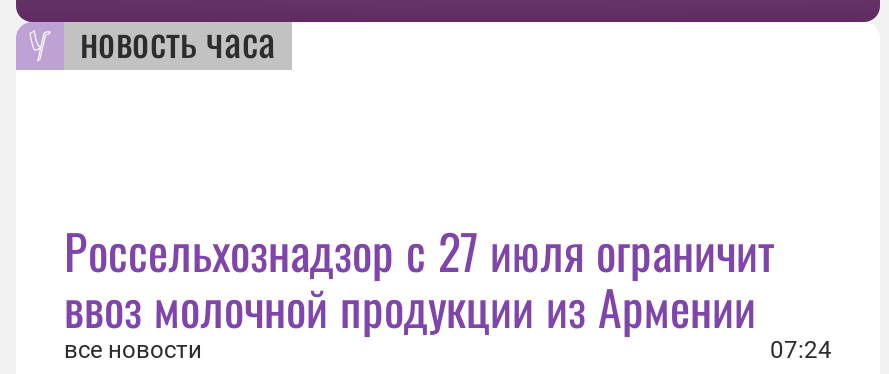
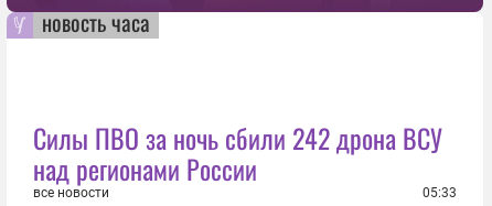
[64,215,774,343] Россельхознадзор с 27 июля ограничит | ввоз молочной продукции из Армении -> [33,118,442,189] Силы ПВО за ночь сбили 242 дрона ВСУ | над регионами России
[770,337,832,365] 07:24 -> [423,186,457,201] 05:33

